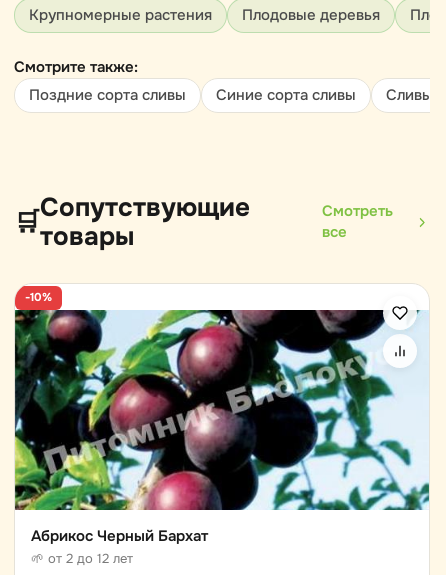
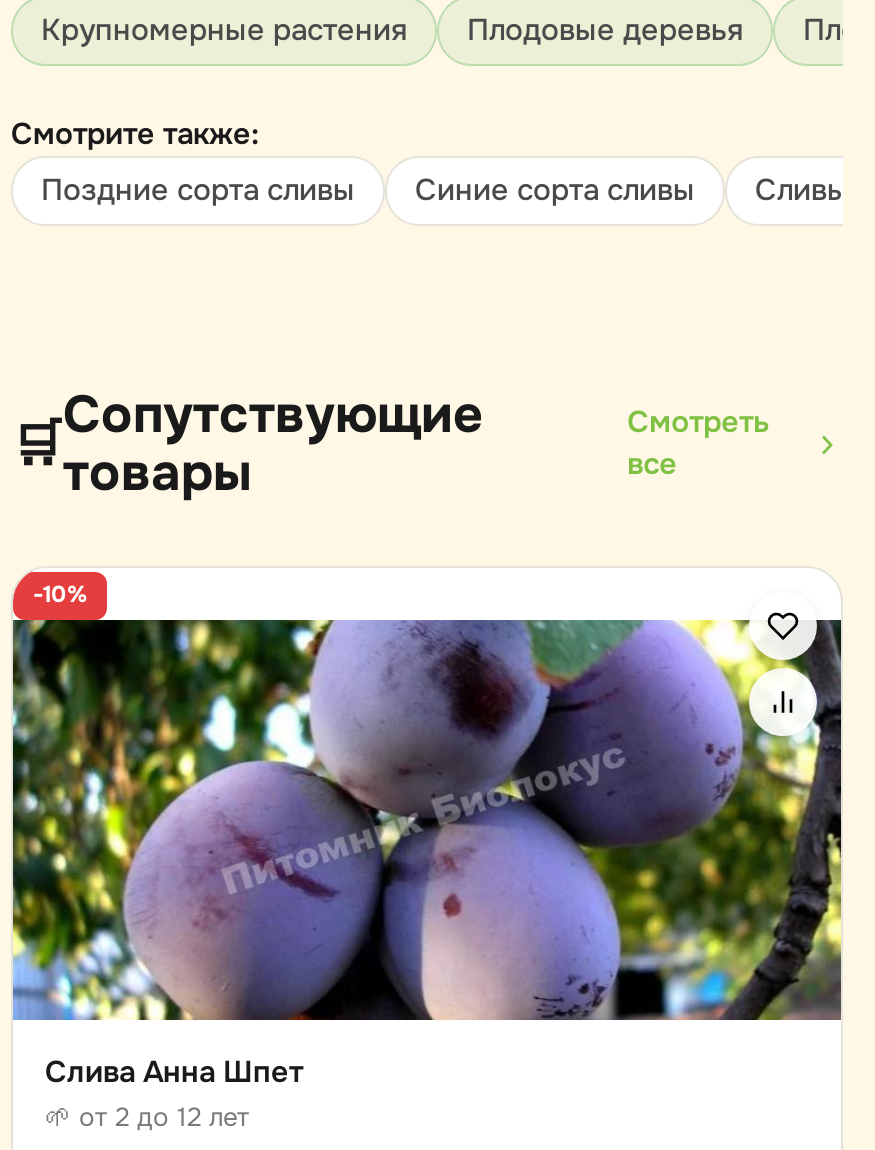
[14,309,429,546] [image] | Абрикос Черный Бархат -> [11,618,843,1093] [image] | Слива Анна Шпет

